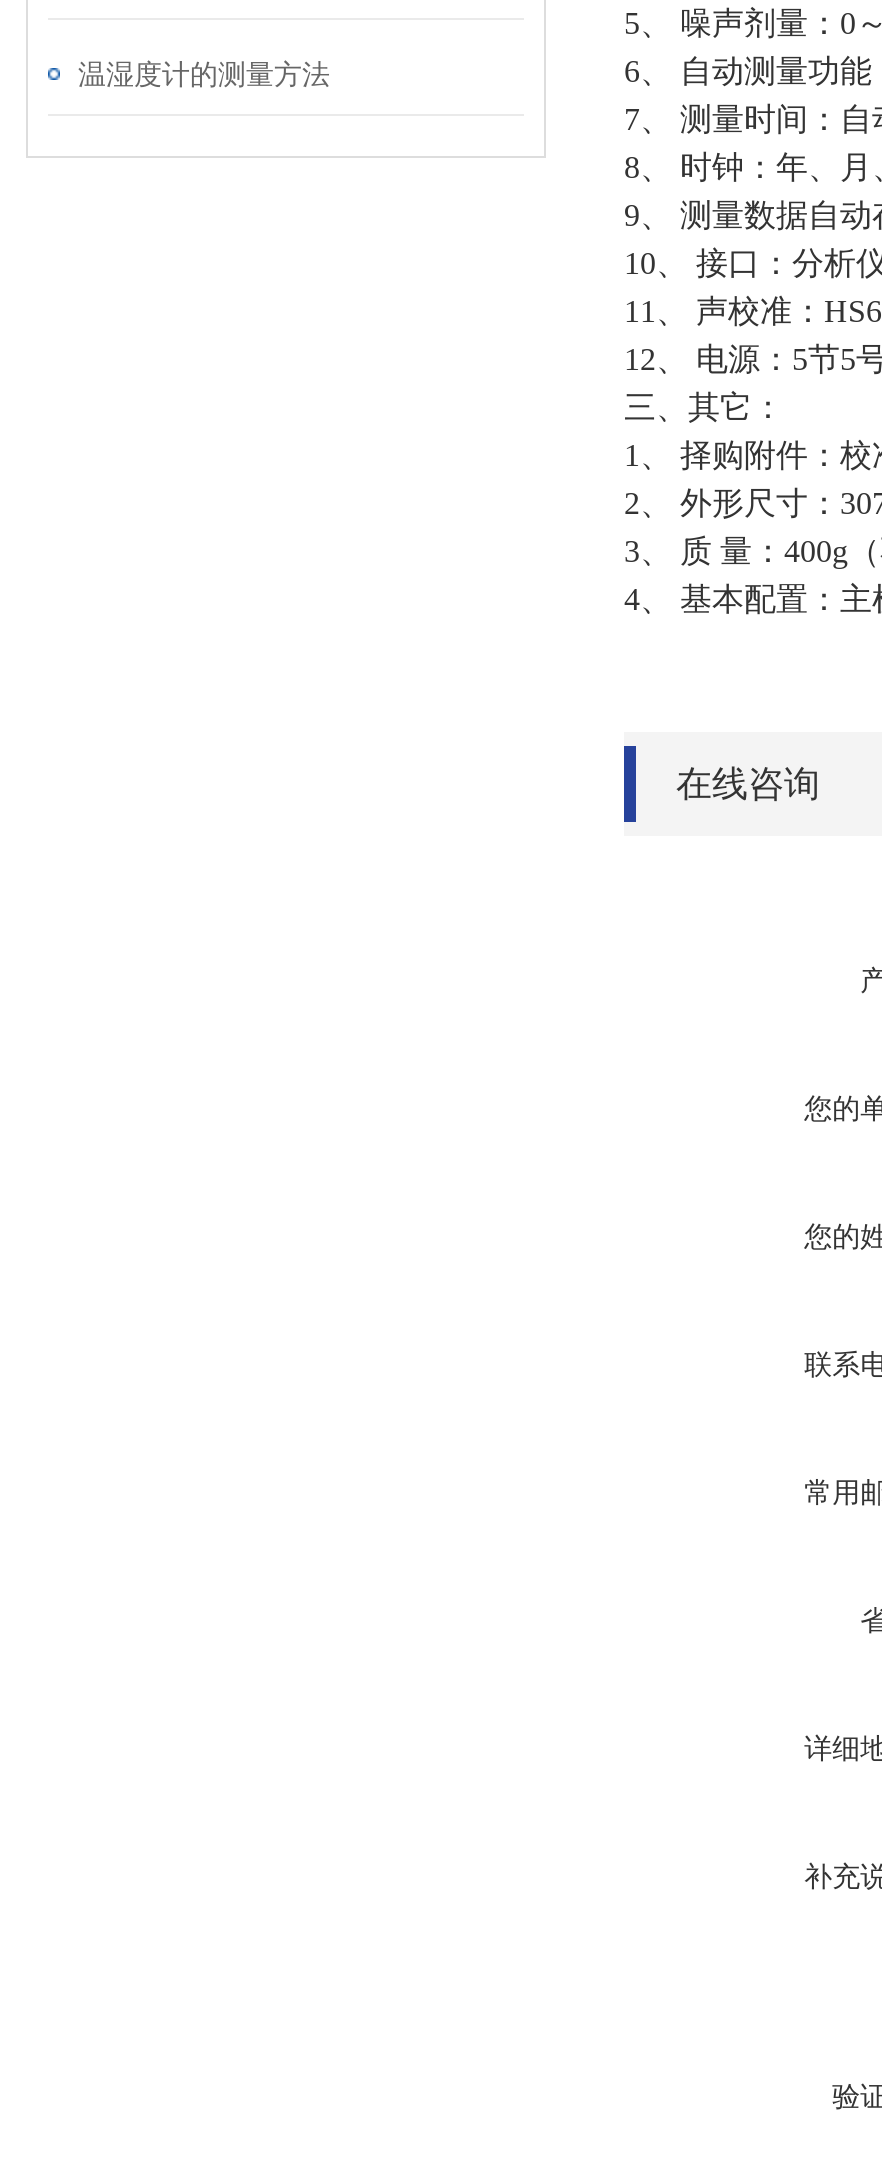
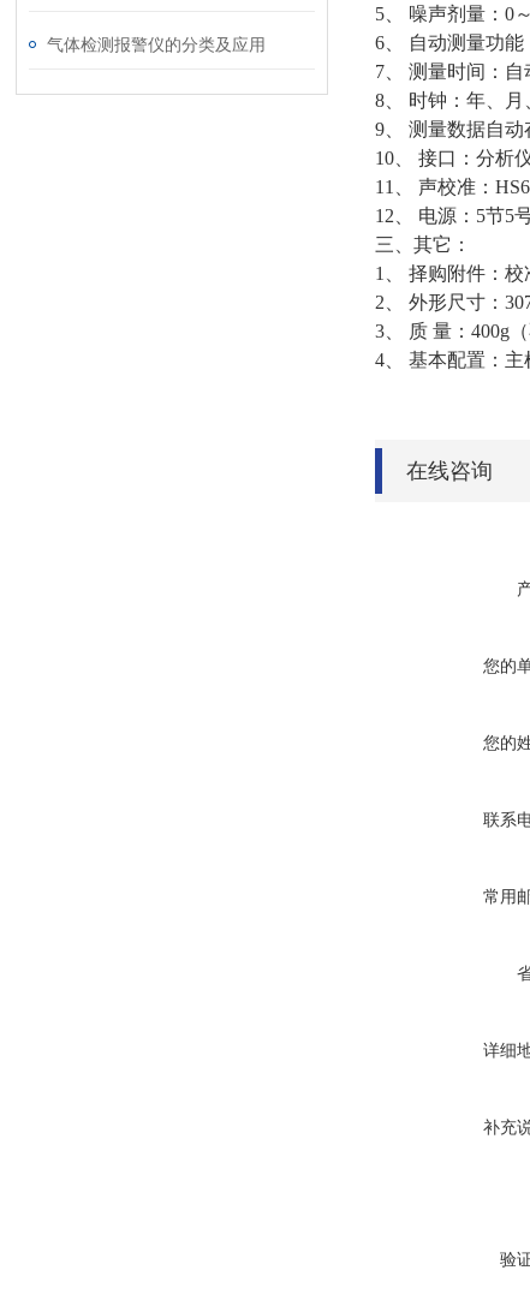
[78,58,330,90] 温湿度计的测量方法 -> [47,35,266,54] 气体检测报警仪的分类及应用

